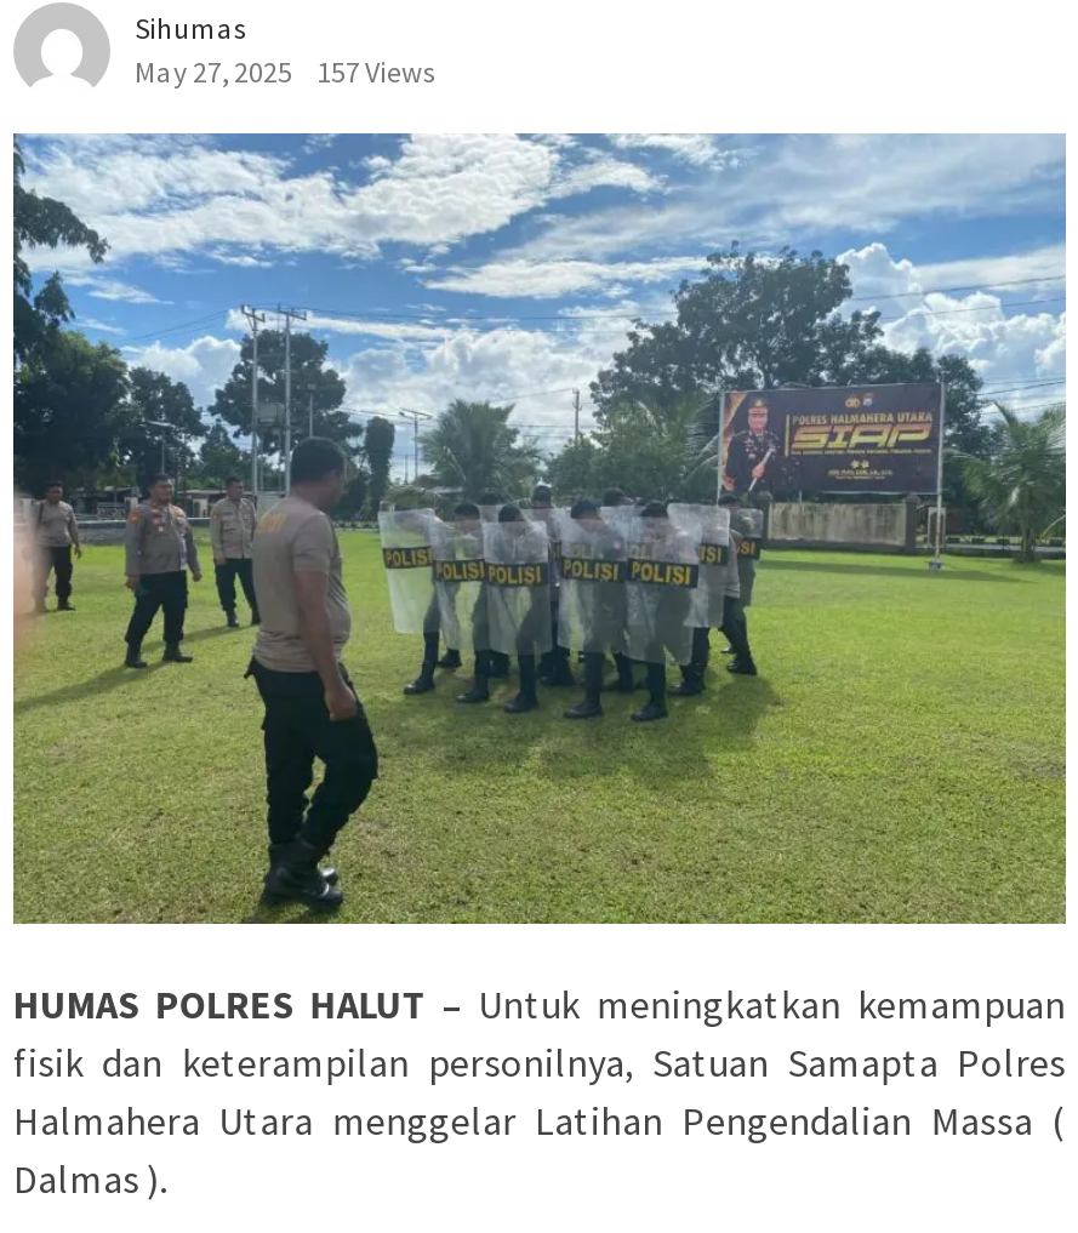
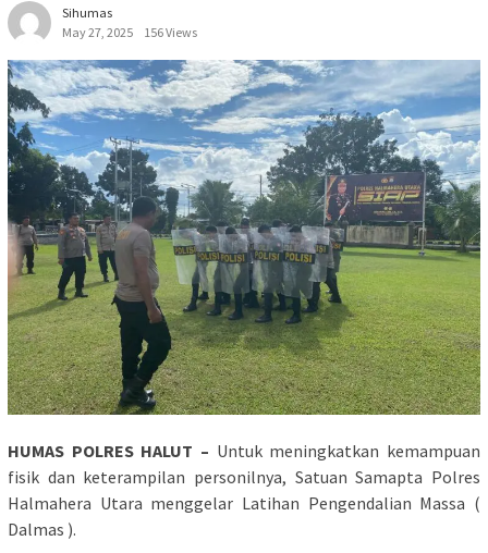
[135,54,435,90] May 27, 2025 157 Views -> [62,24,197,41] May 27, 2025 156 Views

